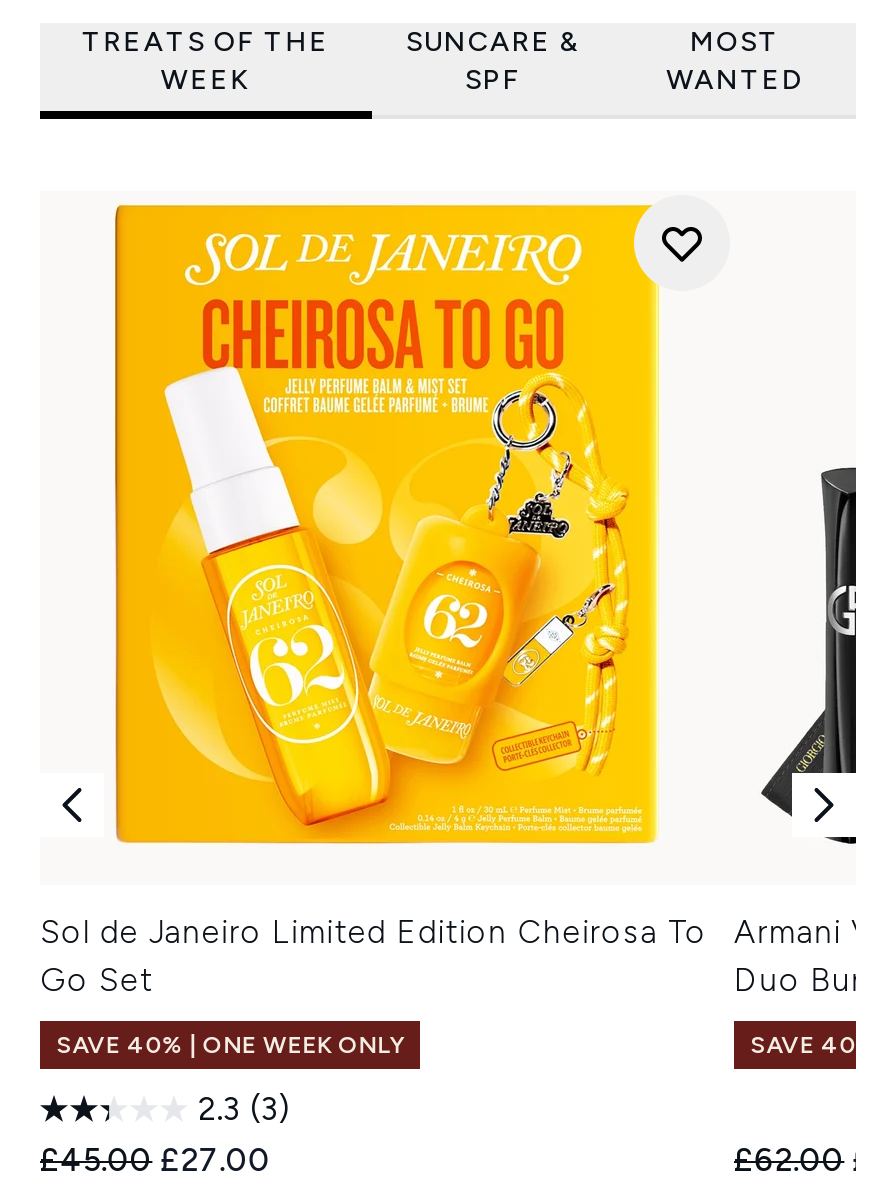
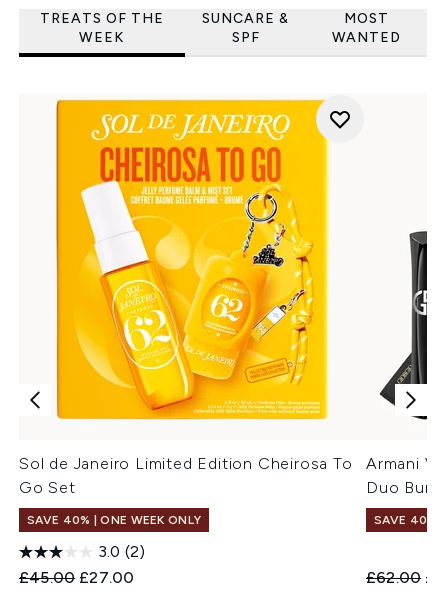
[198,1089,290,1127] 2.3 (3) -> [98,542,145,561] 3.0 (2)

